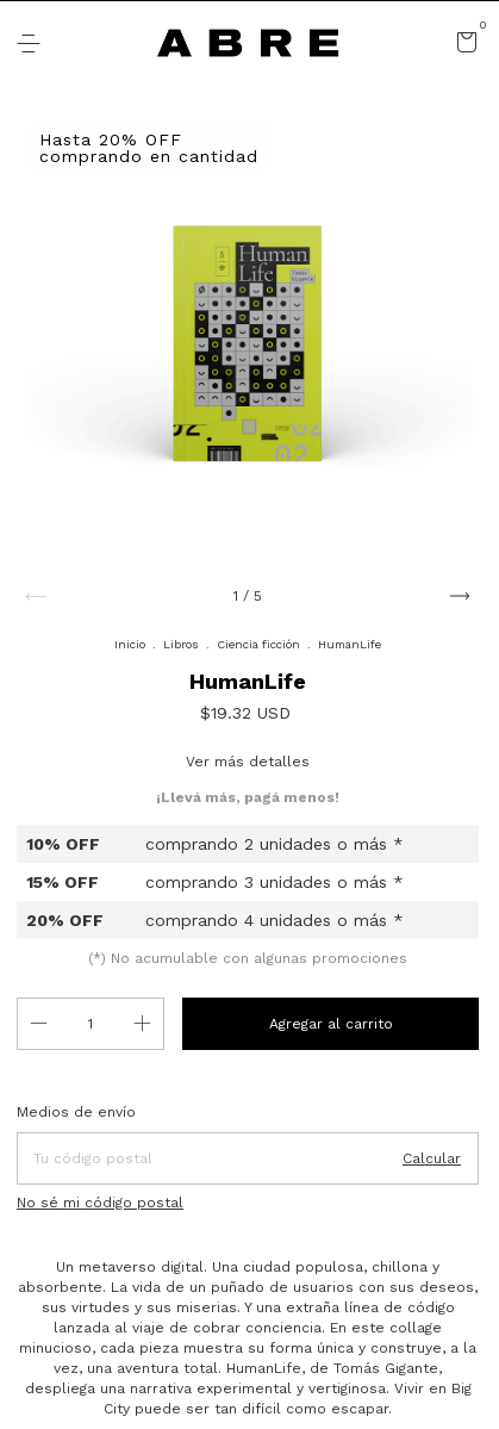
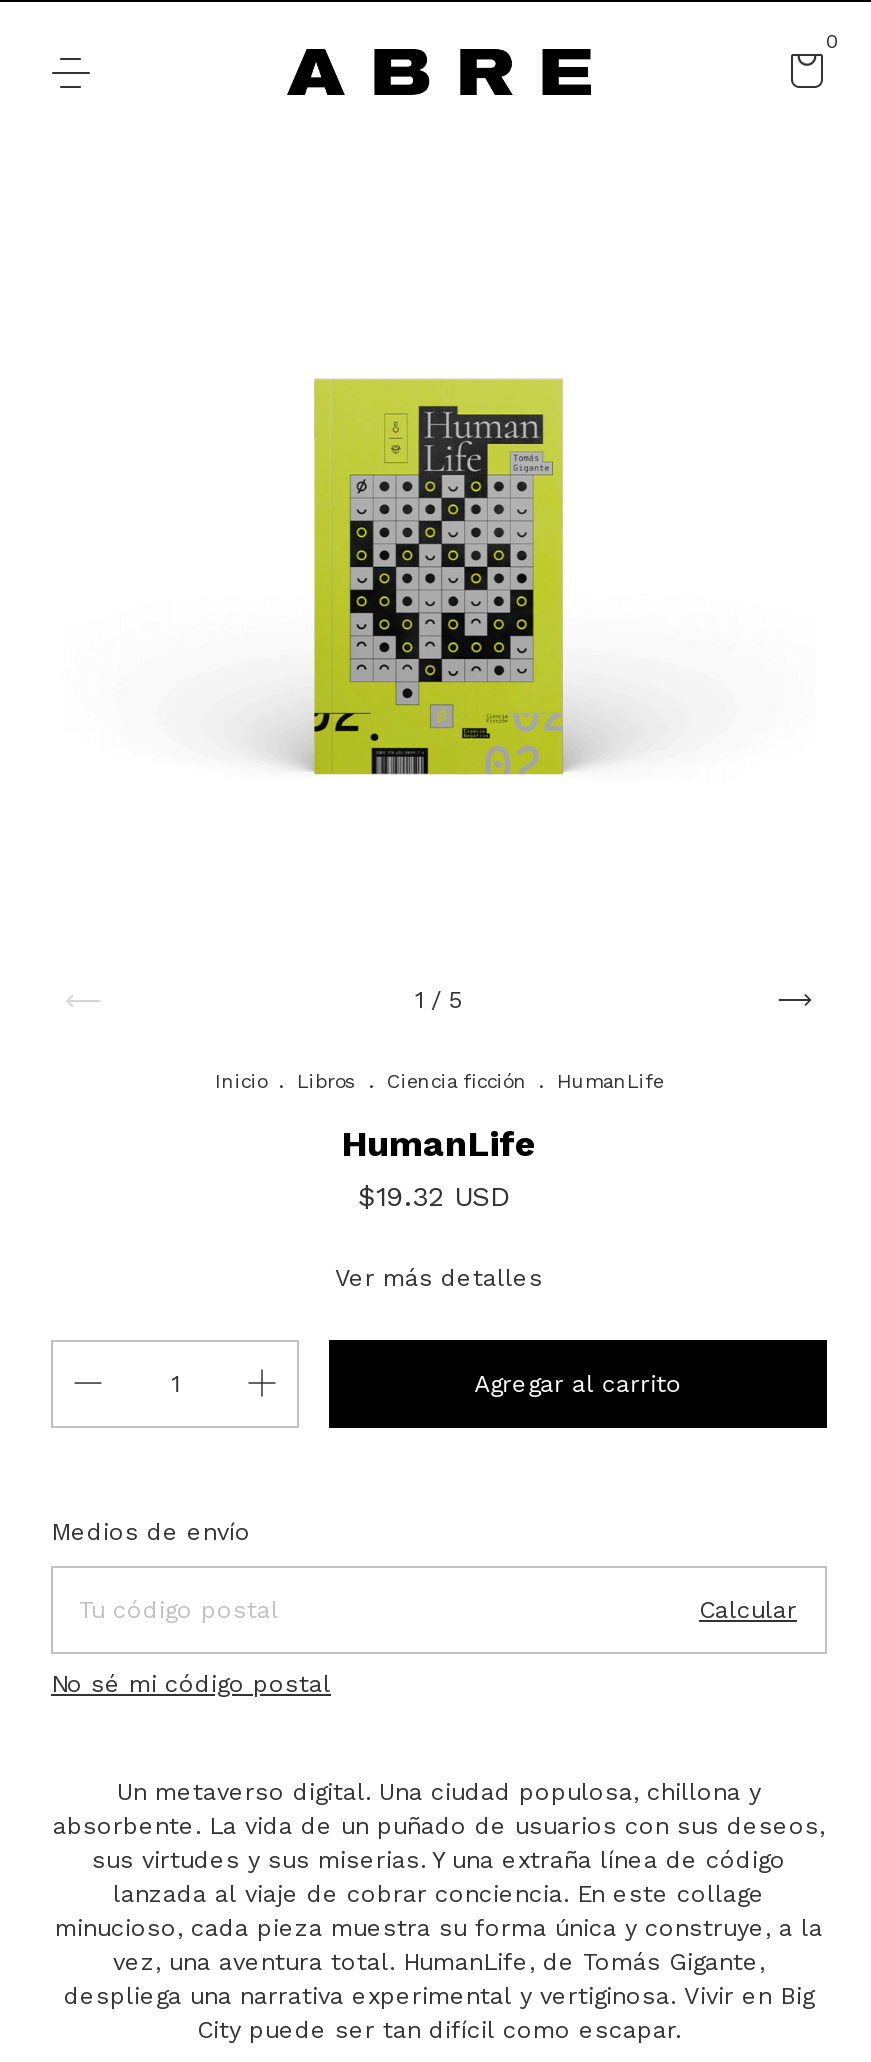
[39,130,258,166] Hasta 20% OFF | comprando en cantidad -> none
[26,789,407,967] ¡Llevá más, pagá menos! | 10% OFF | comprando 2 unidades o más * | 15% OFF | comprando 3 unidades o más * | 20% OFF | comprando 4 unidades o más * | (*) No acumulable con algunas promociones -> none

